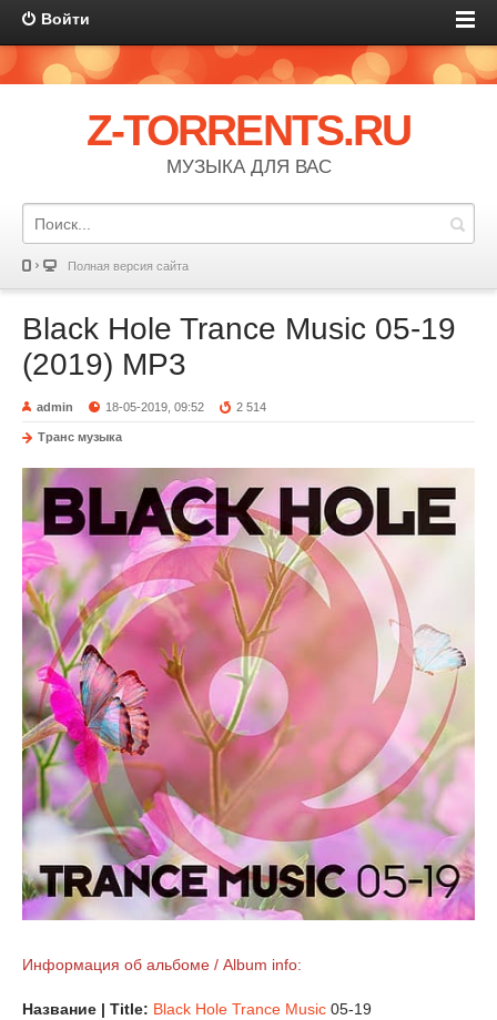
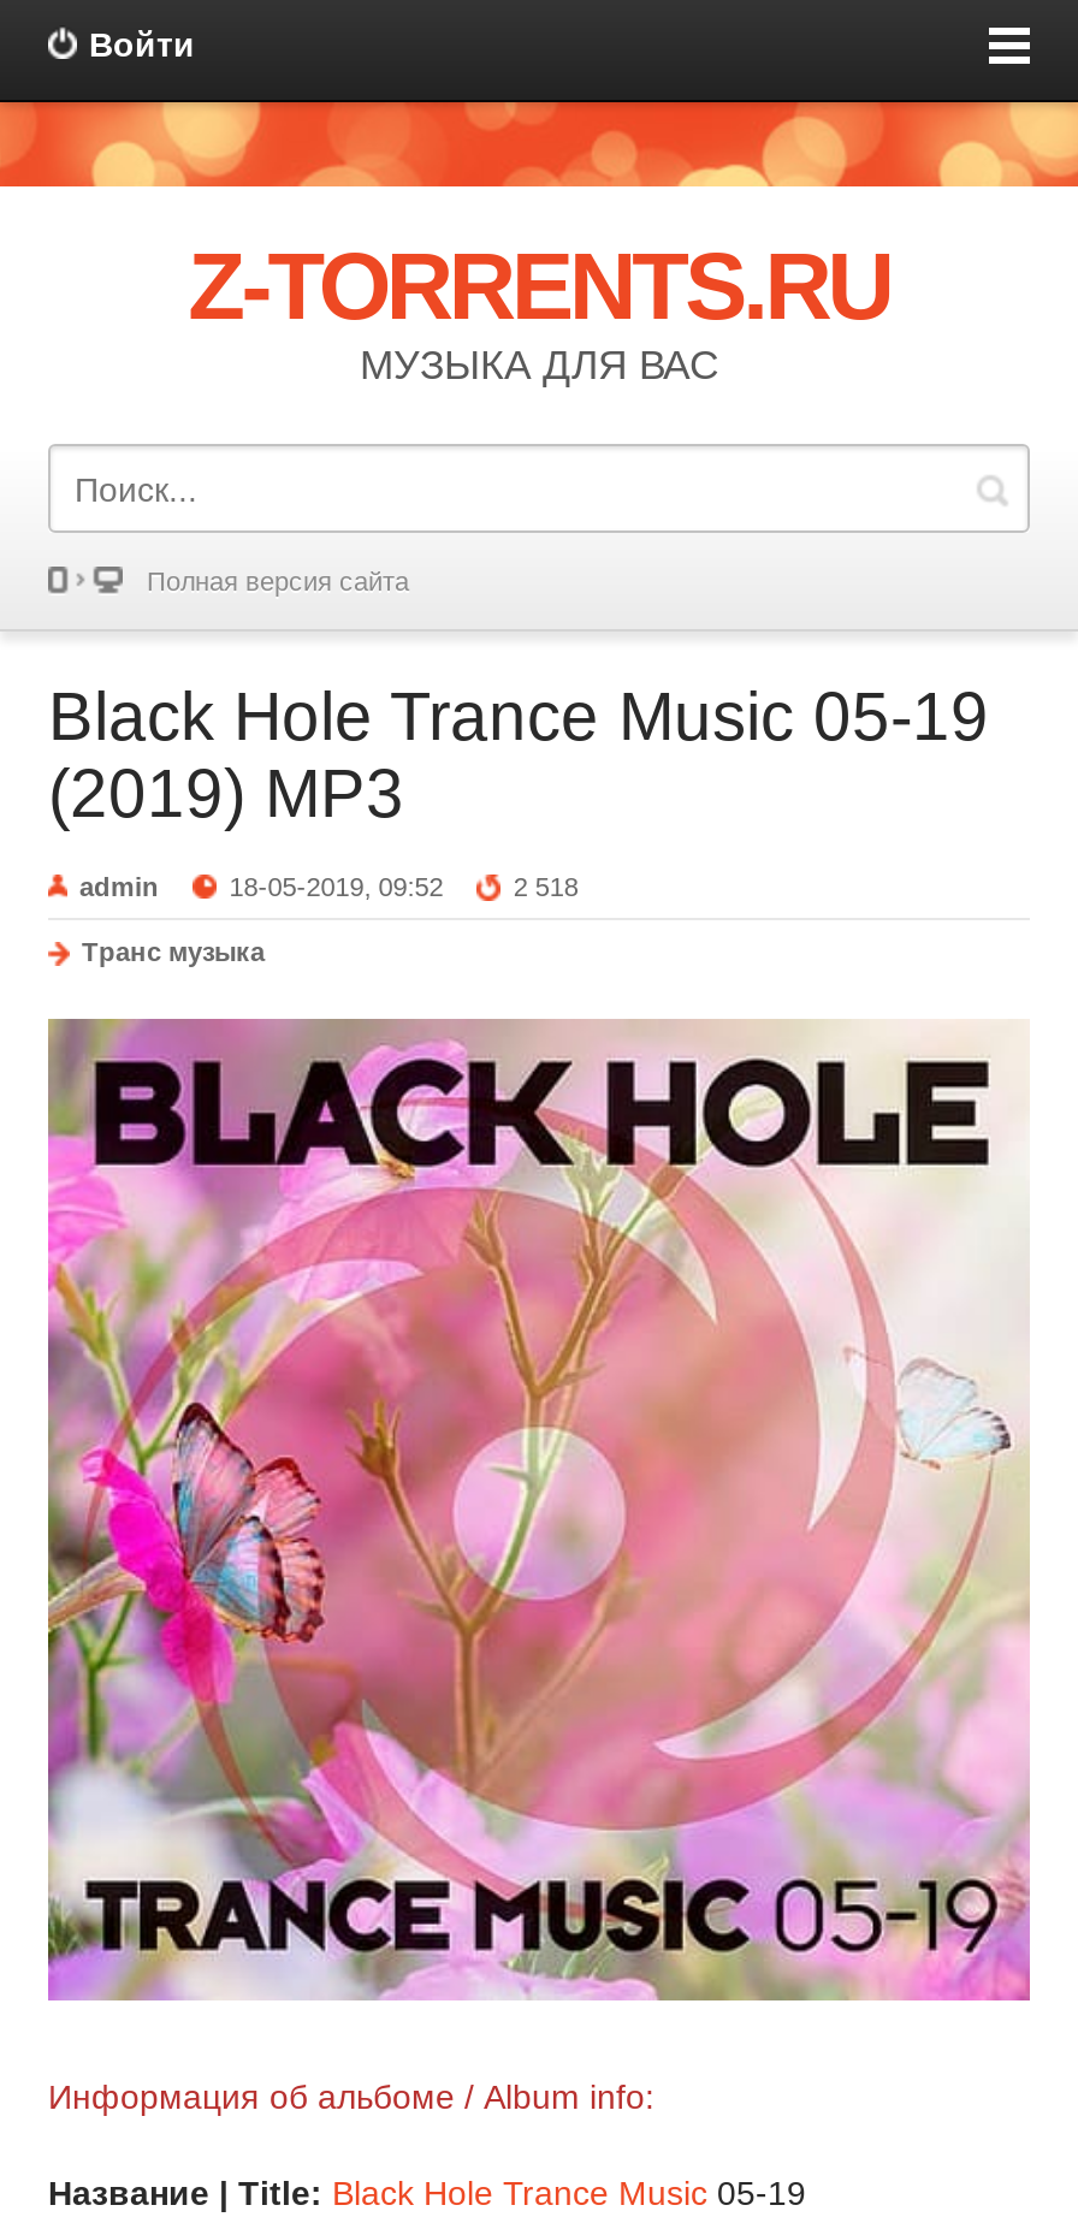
[237,400,267,414] 2 514 -> [513,872,578,901] 2 518

